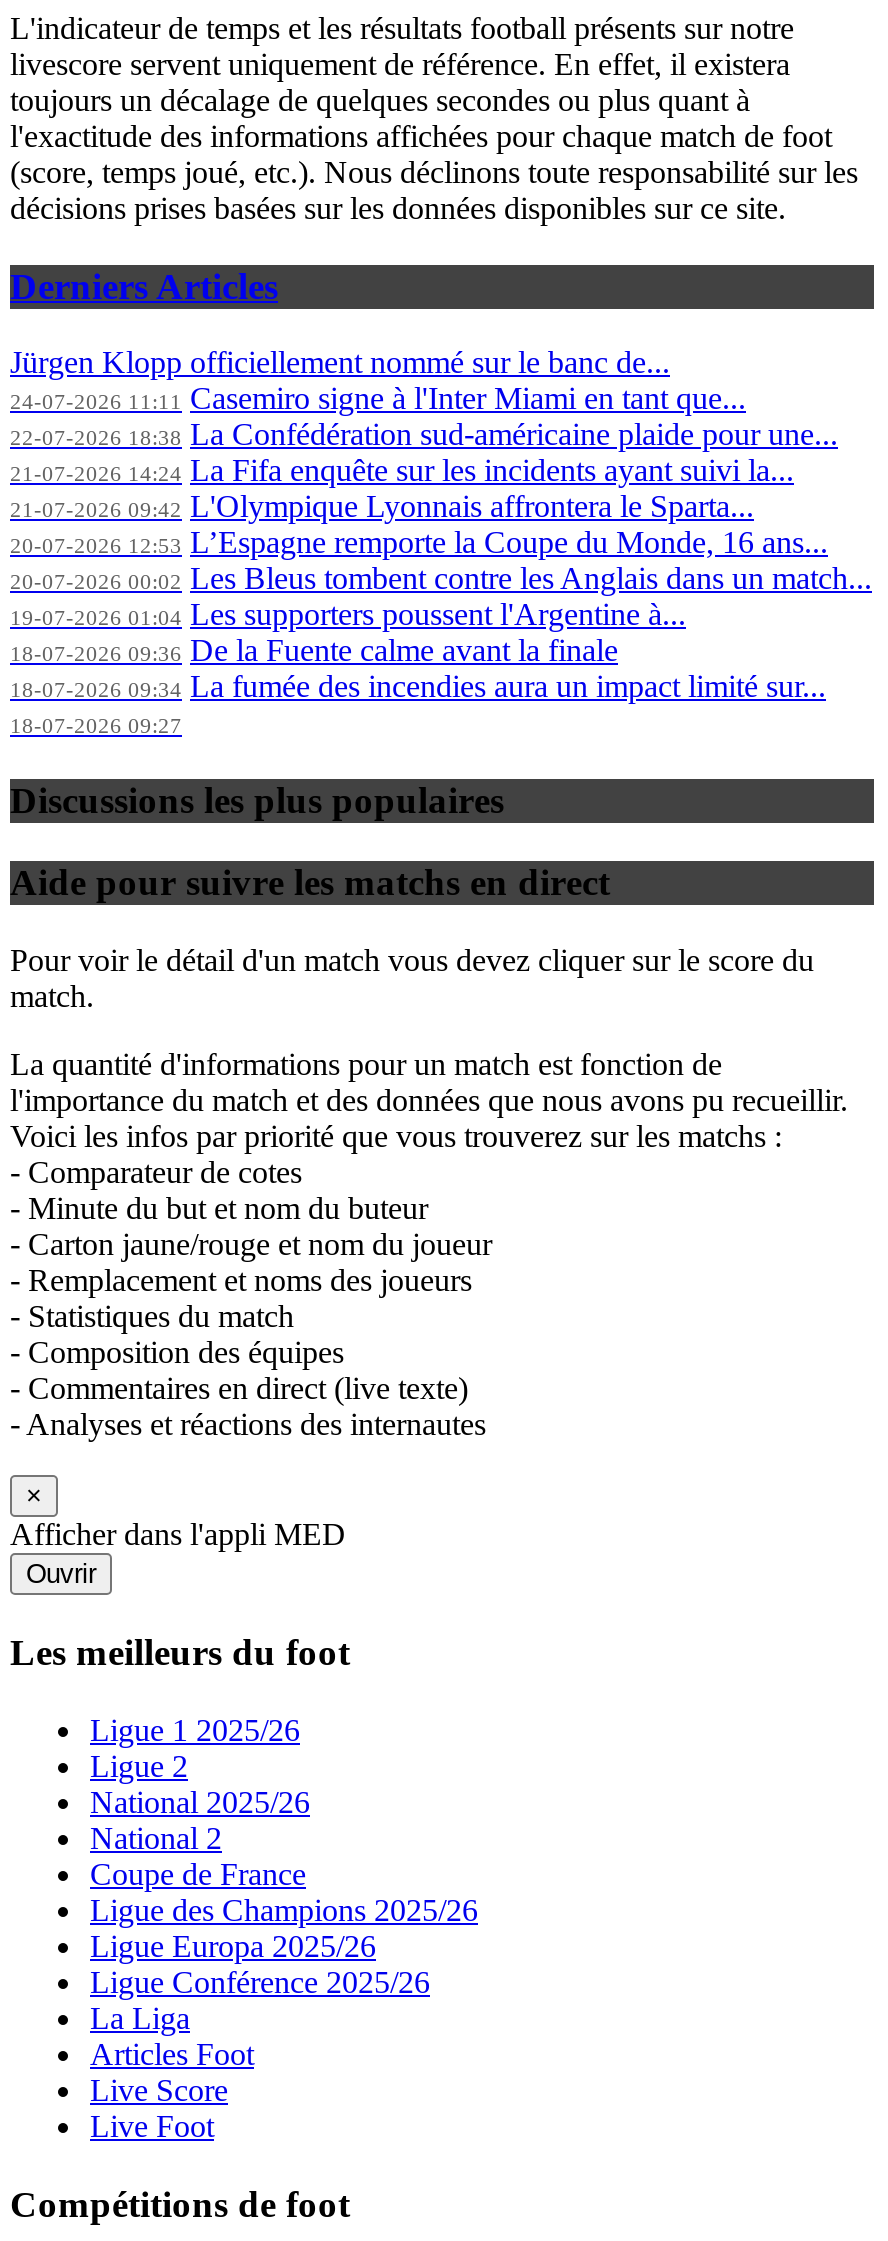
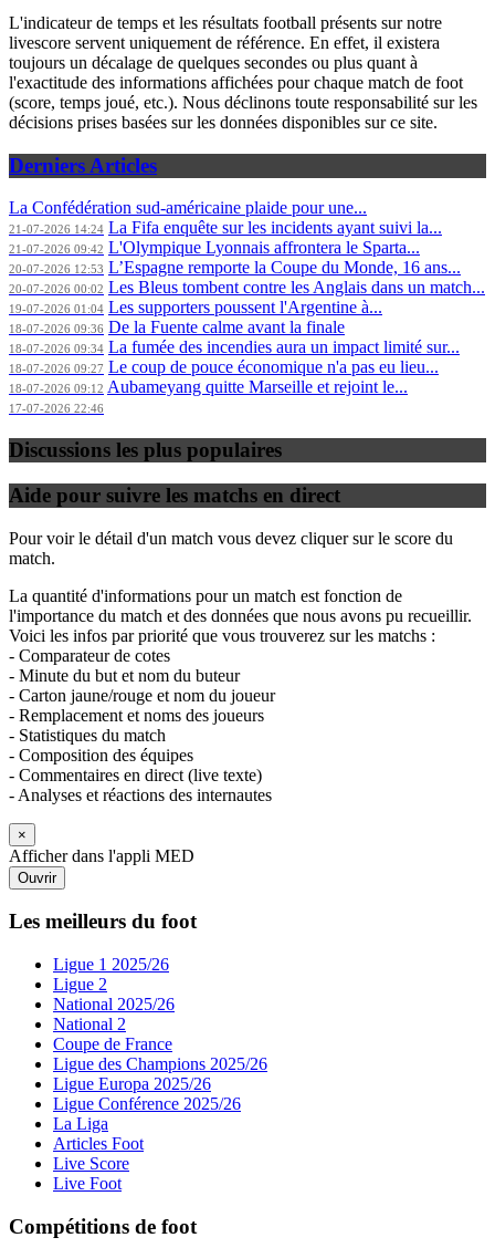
[10,346,838,452] Jürgen Klopp officiellement nommé sur le banc de... | 24-07-2026 11:11 Casemiro signe à l'Inter Miami en tant que... | 22-07-2026 18:38 La Confédération sud-américaine plaide pour une... -> [9,198,367,217] La Confédération sud-américaine plaide pour une...
moved [10,454,872,704] -> [9,218,485,357]: 21-07-2026 14:24 La Fifa enquête sur les incidents ayant suivi la... | 21-07-2026 09:42 L'Olympique Lyonnais affrontera le Sparta... | 20-07-2026 12:53 L’Espagne remporte la Coupe du Monde, 16 ans... | 20-07-2026 00:02 Les Bleus tombent contre les Anglais dans un match... | 19-07-2026 01:04 Les supporters poussent l'Argentine à... | 18-07-2026 09:36 De la Fuente calme avant la finale | 18-07-2026 09:34 La fumée des incendies aura un impact limité sur...
[10,714,182,738] 18-07-2026 09:27 -> [9,358,439,415] 18-07-2026 09:27 Le coup de pouce économique n'a pas eu lieu... | 18-07-2026 09:12 Aubameyang quitte Marseille et rejoint le... | 17-07-2026 22:46

